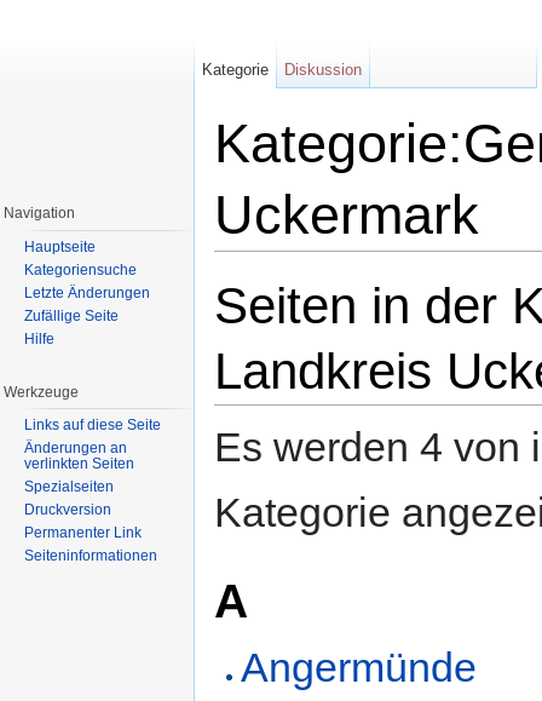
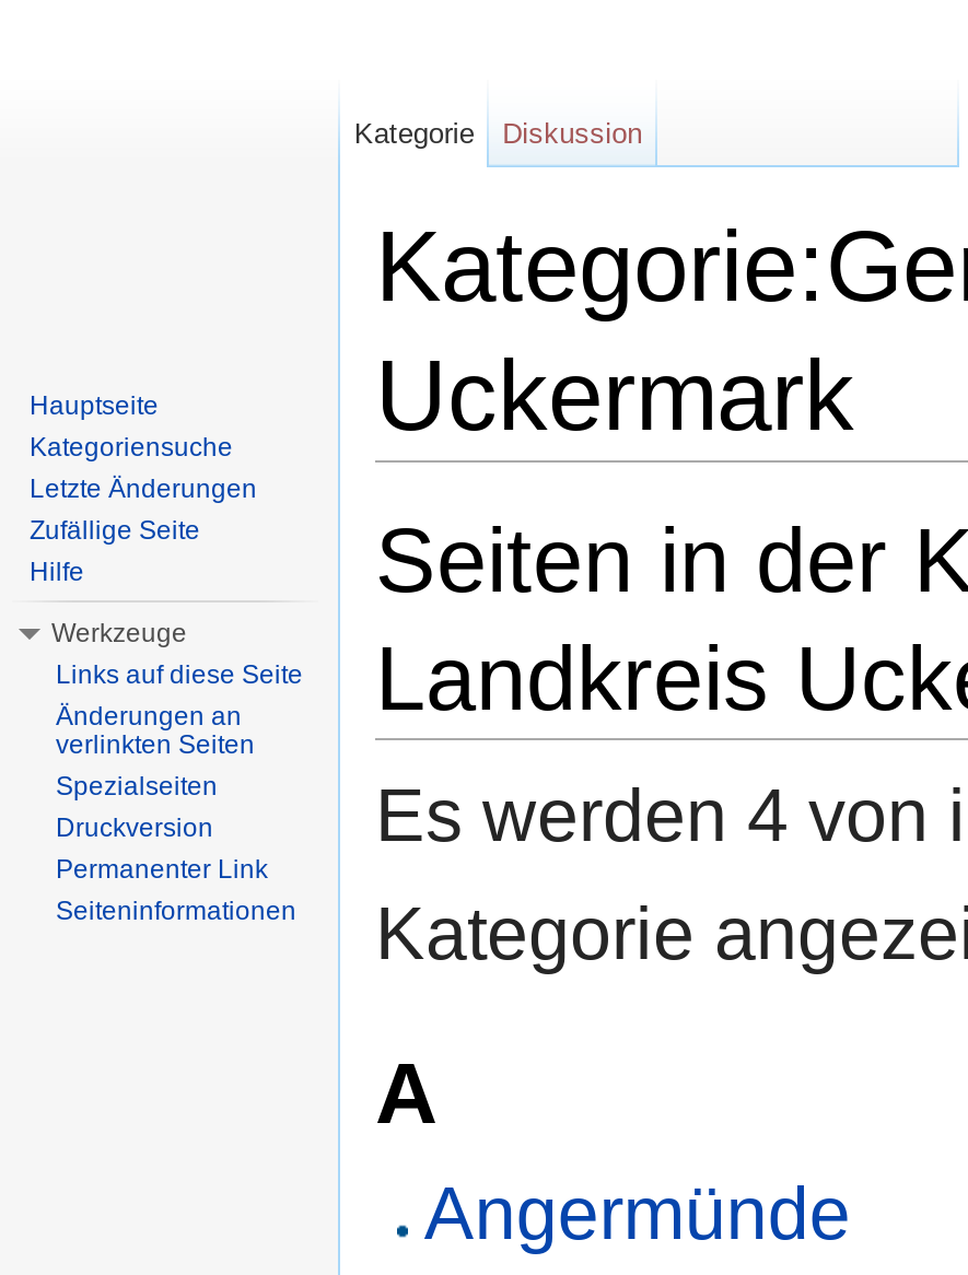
[4,205,75,222] Navigation -> none
moved [24,238,150,347] -> [30,390,257,587]: Hauptseite | Kategoriensuche | Letzte Änderungen | Zufällige Seite | Hilfe
moved [4,383,79,400] -> [51,618,187,648]: Werkzeuge
moved [24,417,161,564] -> [56,659,303,926]: Links auf diese Seite | Änderungen an | verlinkten Seiten | Spezialseiten | Druckversion | Permanenter Link | Seiteninformationen

